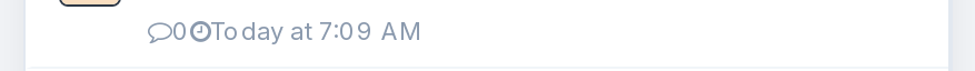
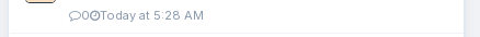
[172,16,421,47] 0 Today at 7:09 AM -> [81,8,204,23] 0 Today at 5:28 AM

